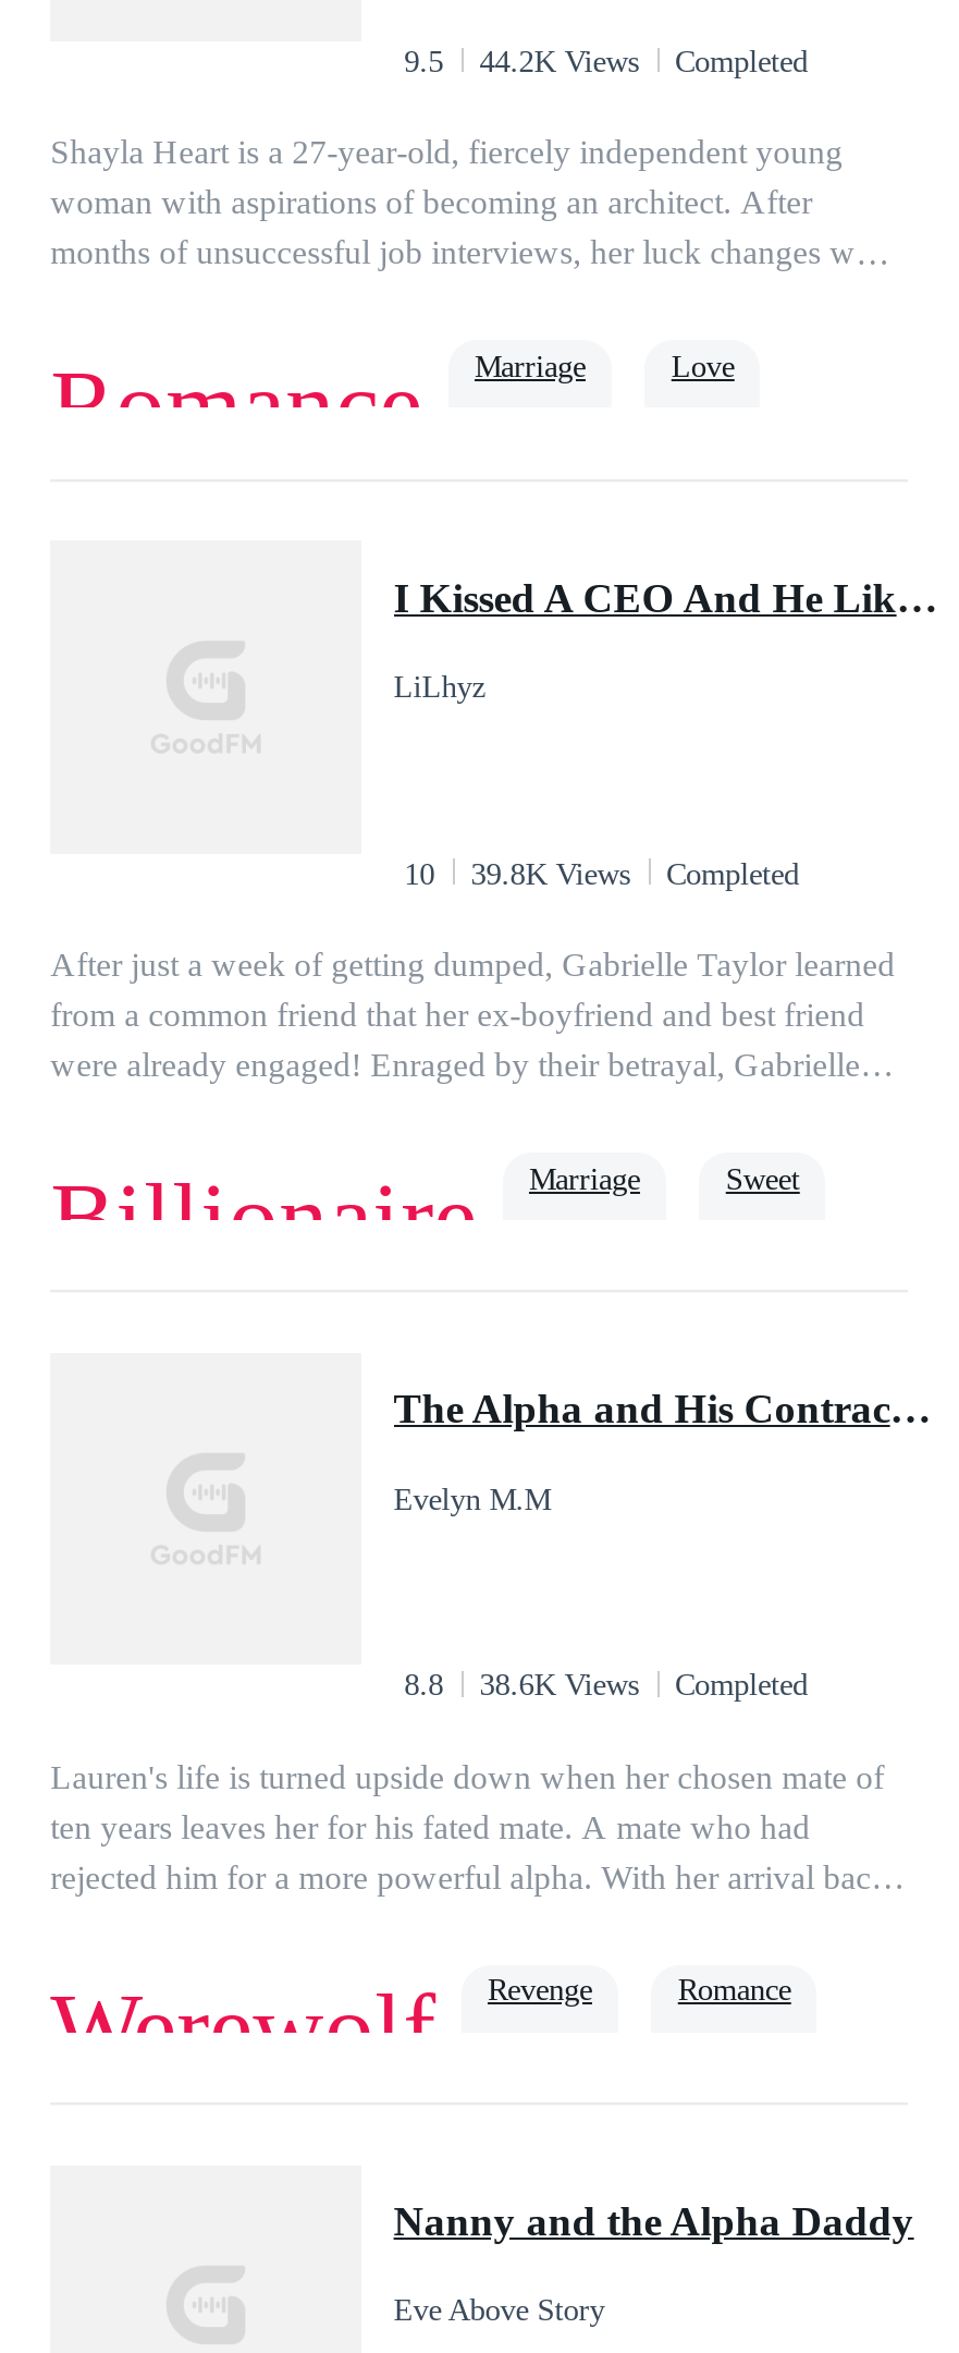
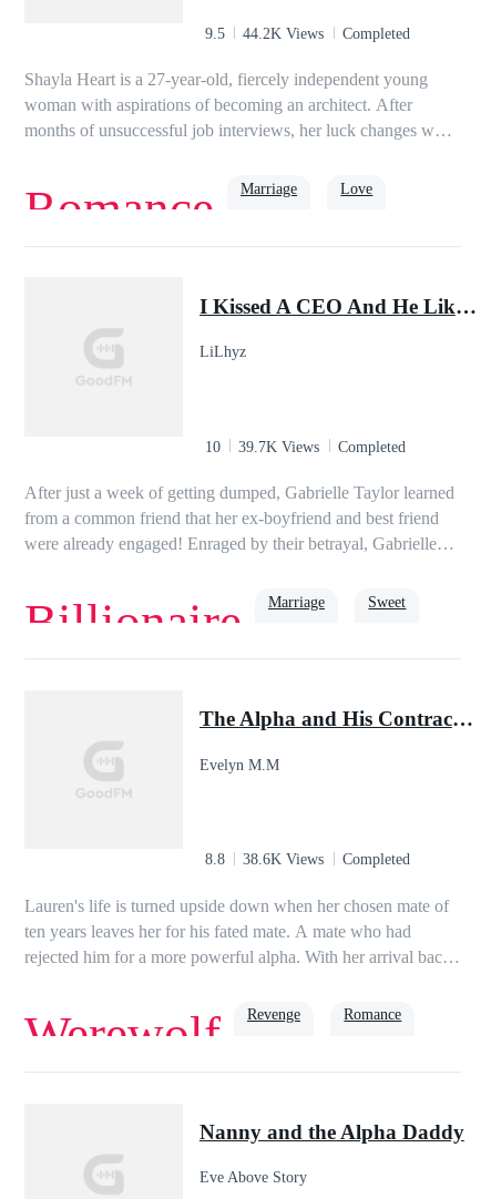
[404,856,799,890] 10 39.8K Views Completed -> [205,437,406,455] 10 39.7K Views Completed

